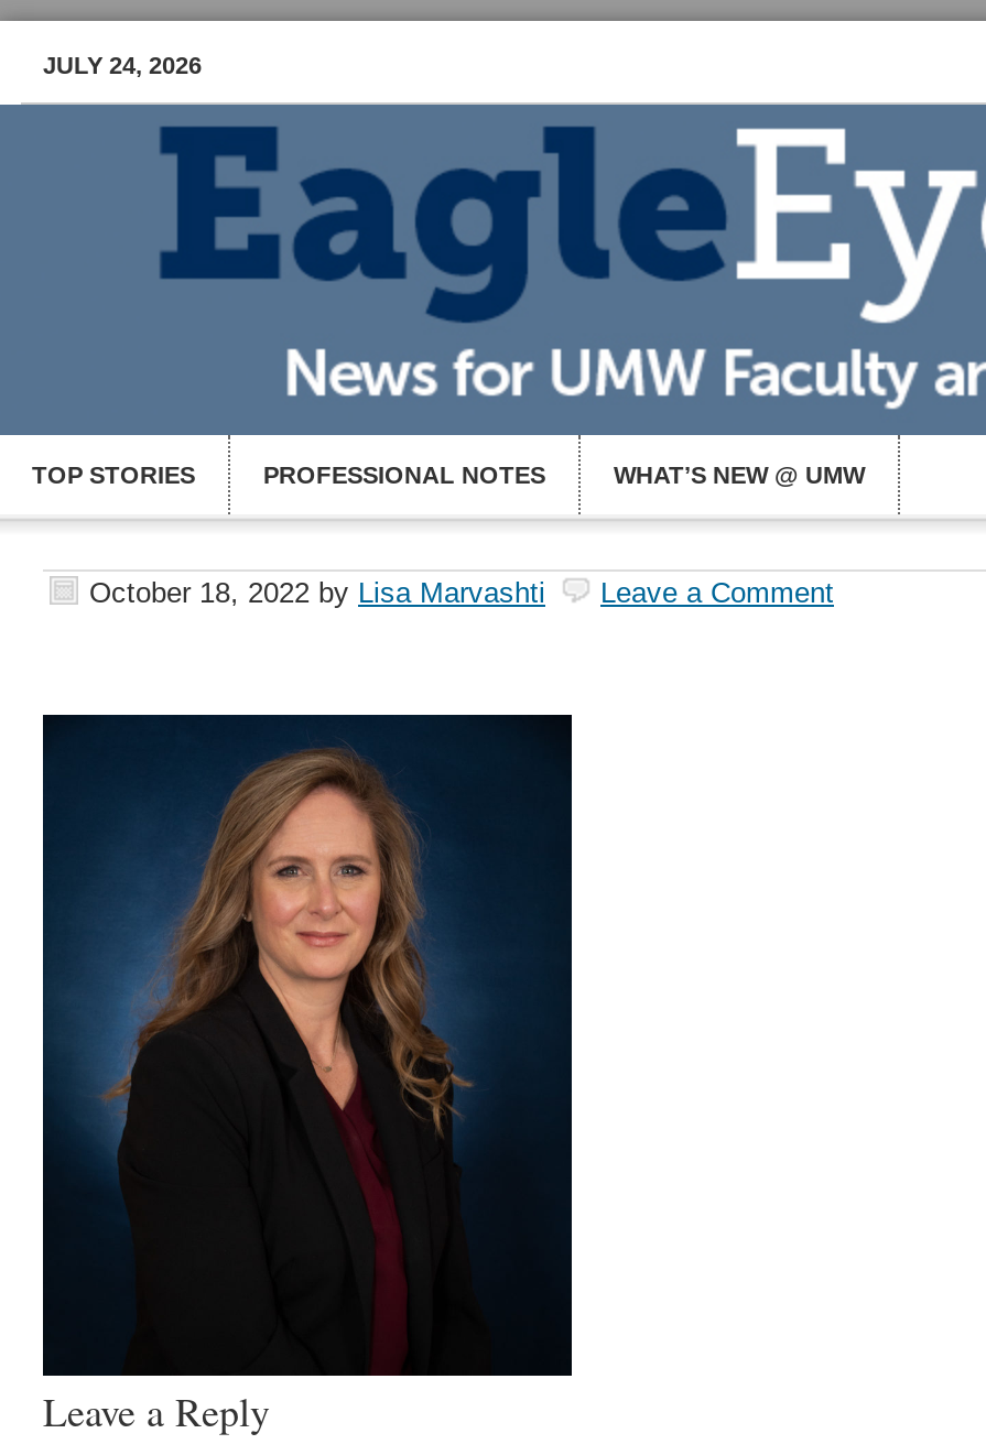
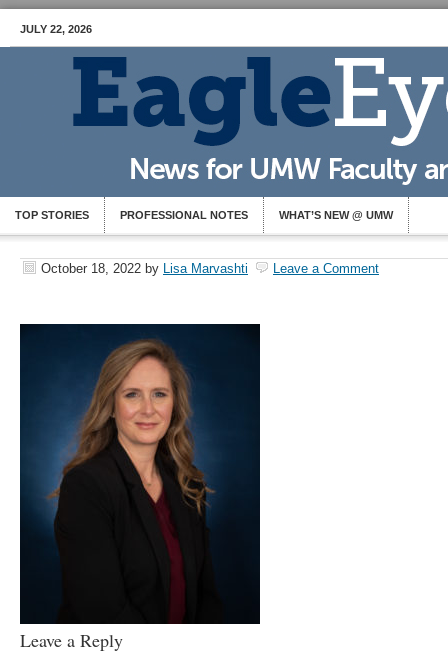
[43,52,202,78] JULY 24, 2026 -> [20,23,92,35] JULY 22, 2026

